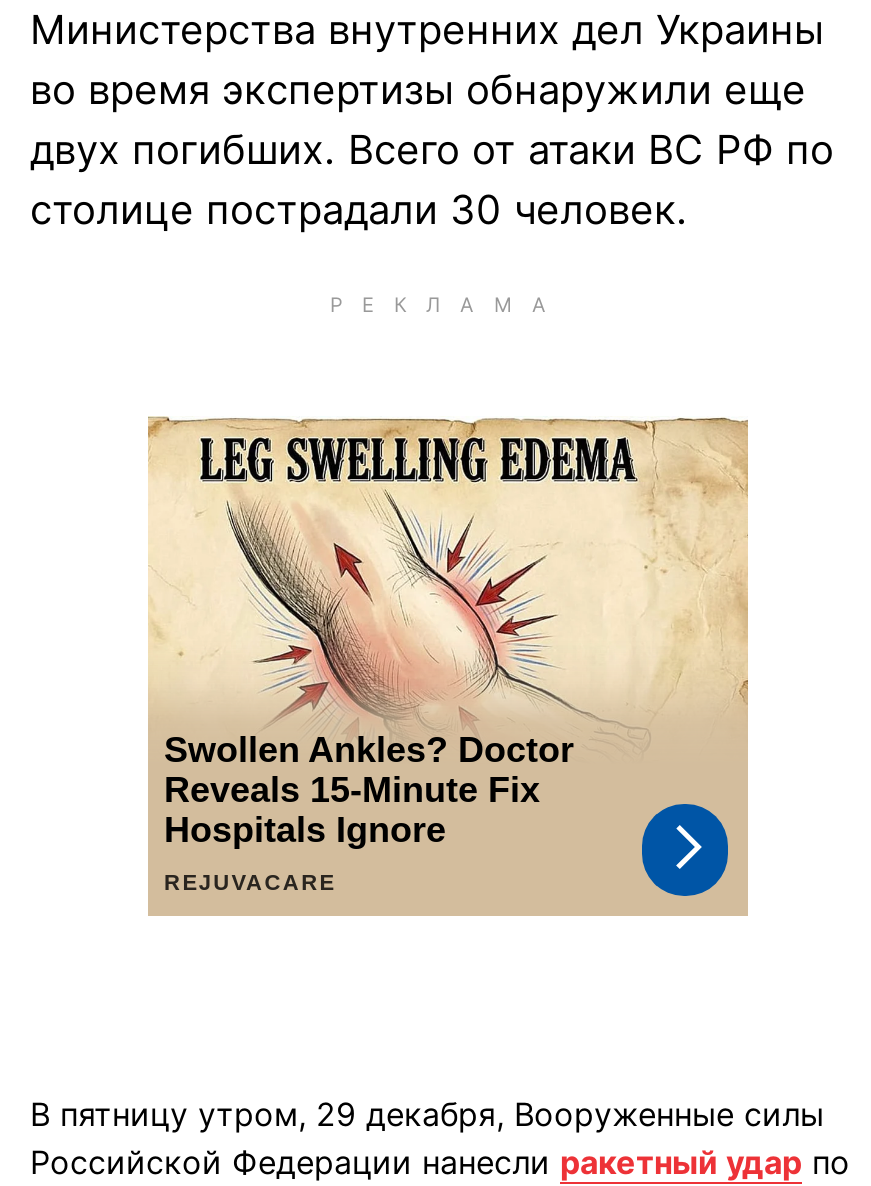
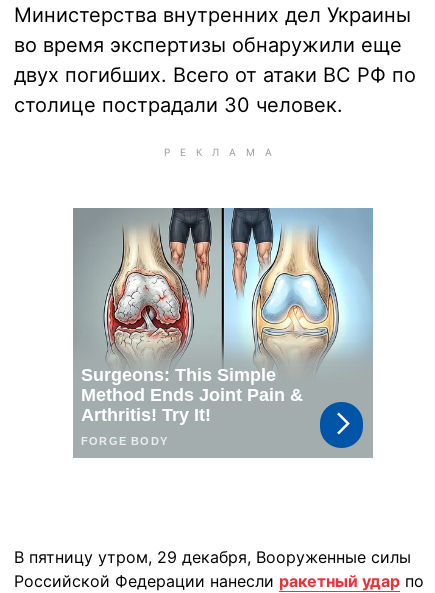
[148,416,750,916] [image] -> [72,207,374,458] [image]

